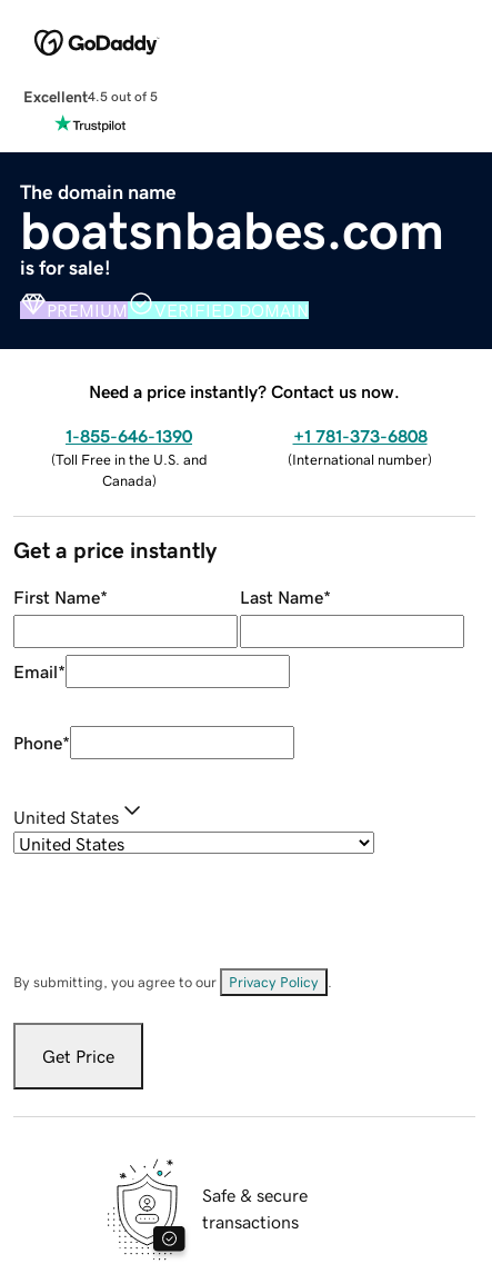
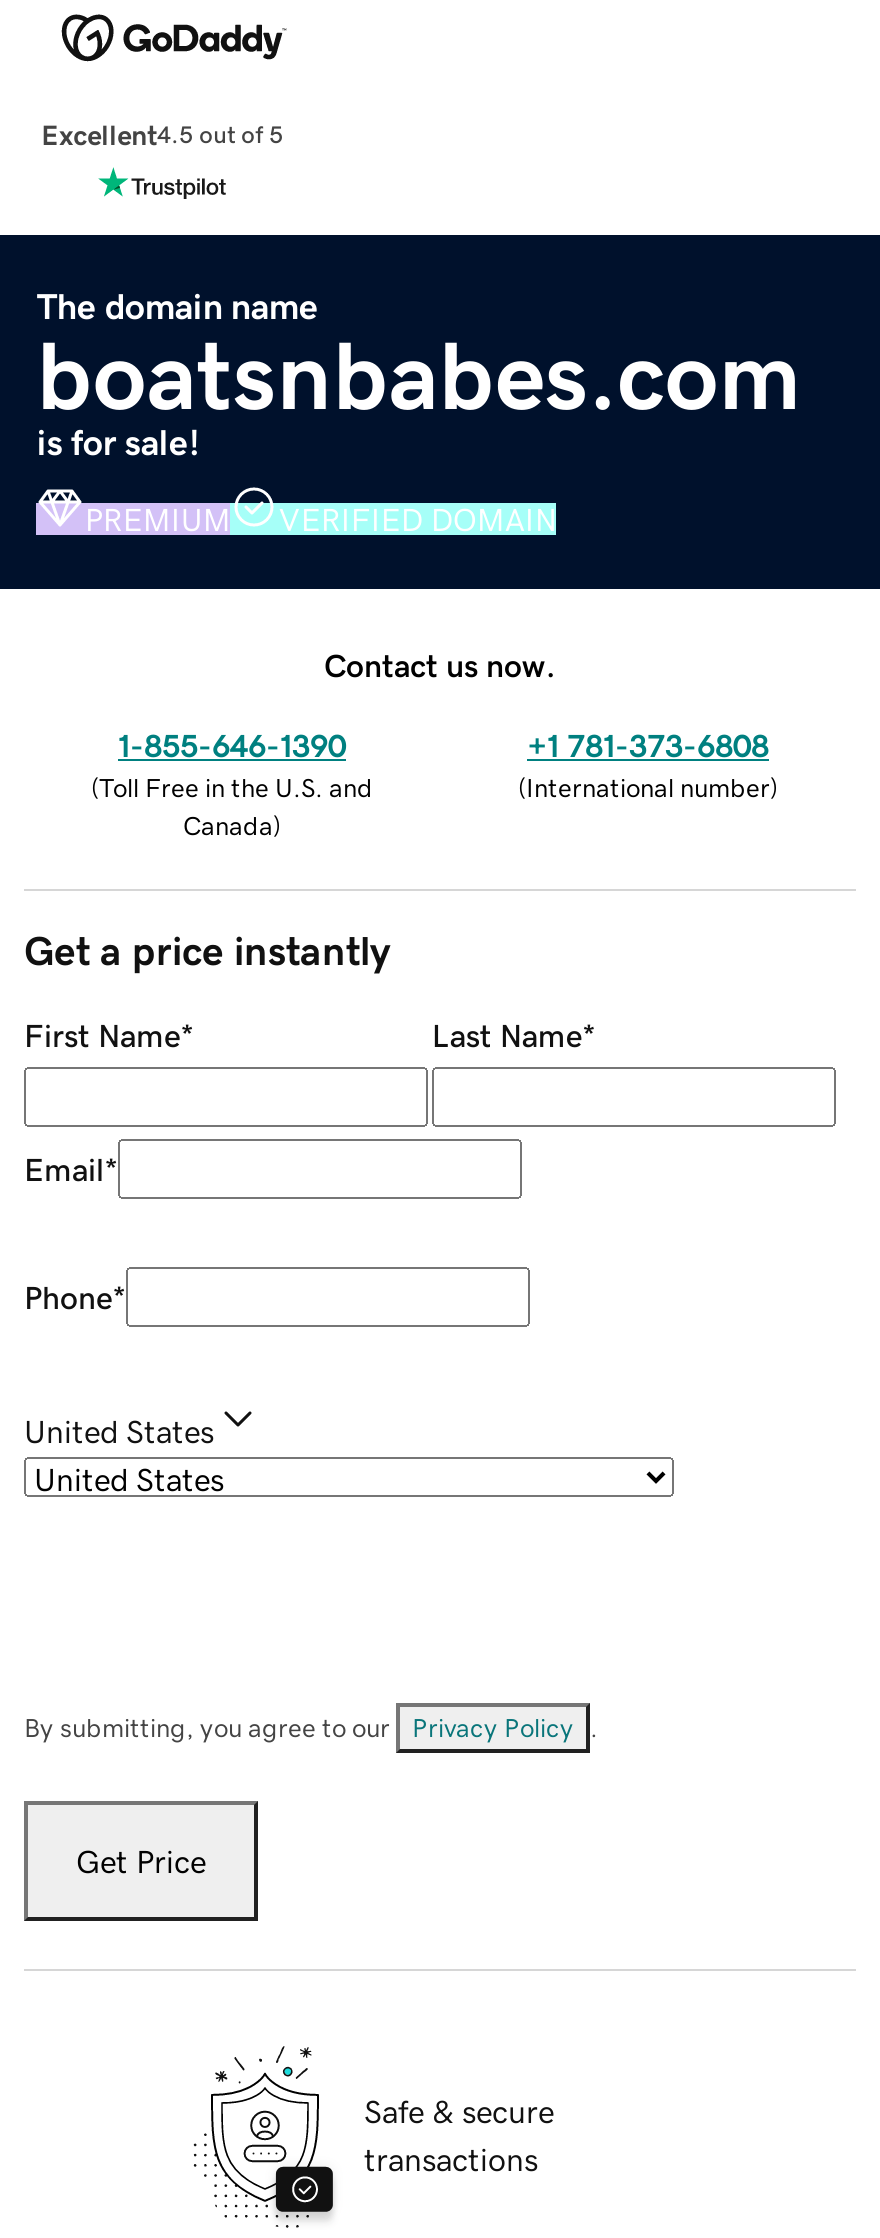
[89,382,400,400] Need a price instantly? Contact us now. -> [324,648,556,680] Contact us now.

